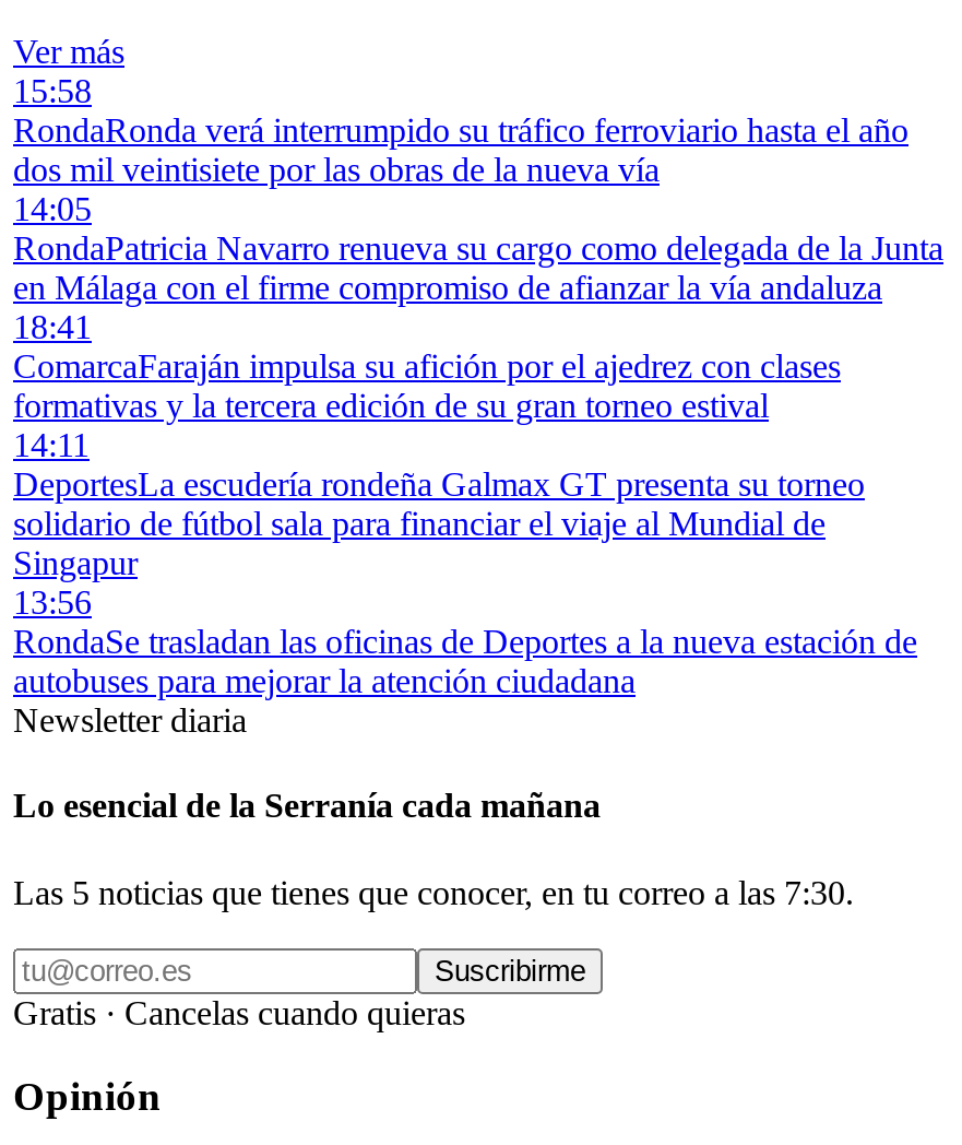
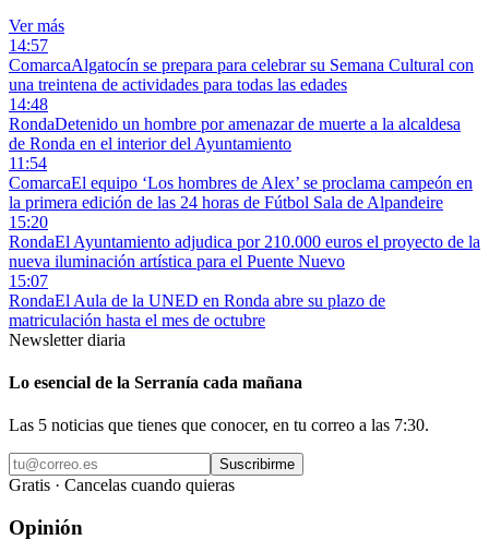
[13,73,943,700] 15:58 | RondaRonda verá interrumpido su tráfico ferroviario hasta el año | dos mil veintisiete por las obras de la nueva vía | 14:05 | RondaPatricia Navarro renueva su cargo como delegada de la Junta | en Málaga con el firme compromiso de afianzar la vía andaluza | 18:41 | ComarcaFaraján impulsa su afición por el ajedrez con clases | formativas y la tercera edición de su gran torneo estival | 14:11 | DeportesLa escudería rondeña Galmax GT presenta su torneo | solidario de fútbol sala para financiar el viaje al Mundial de | Singapur | 13:56 | RondaSe trasladan las oficinas de Deportes a la nueva estación de | autobuses para mejorar la atención ciudadana -> [9,36,480,329] 14:57 | ComarcaAlgatocín se prepara para celebrar su Semana Cultural con | una treintena de actividades para todas las edades | 14:48 | RondaDetenido un hombre por amenazar de muerte a la alcaldesa | de Ronda en el interior del Ayuntamiento | 11:54 | ComarcaEl equipo ‘Los hombres de Alex’ se proclama campeón en | la primera edición de las 24 horas de Fútbol Sala de Alpandeire | 15:20 | RondaEl Ayuntamiento adjudica por 210.000 euros el proyecto de la | nueva iluminación artística para el Puente Nuevo | 15:07 | RondaEl Aula de la UNED en Ronda abre su plazo de | matriculación hasta el mes de octubre

